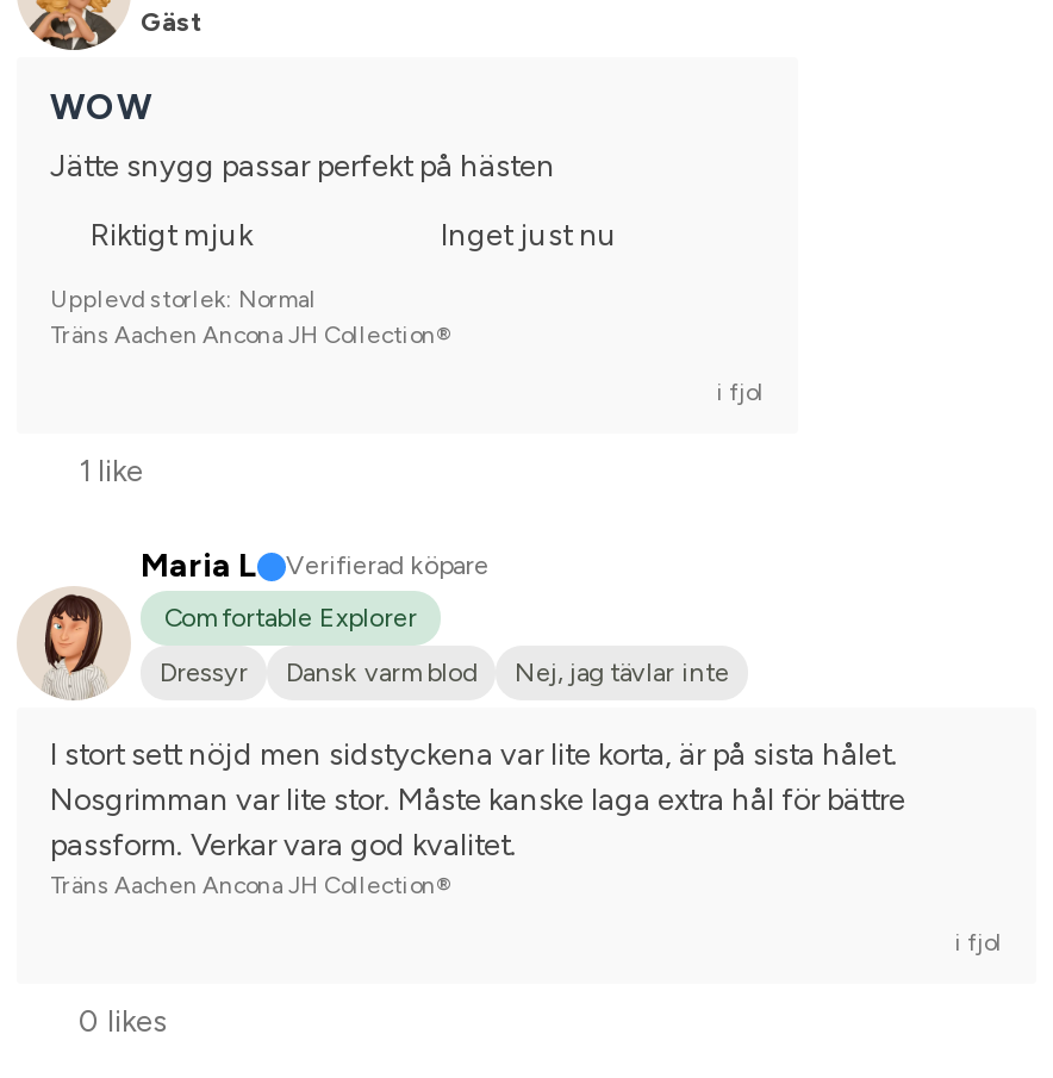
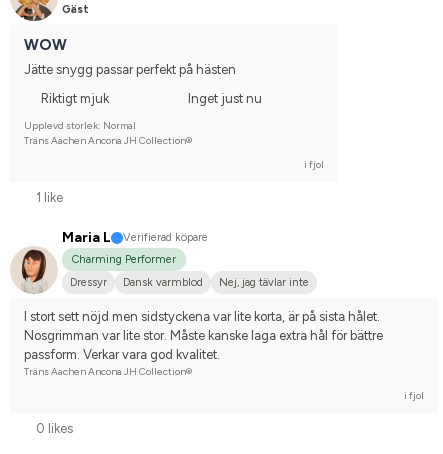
[164,604,417,635] Comfortable Explorer -> [72,253,176,266] Charming Performer

